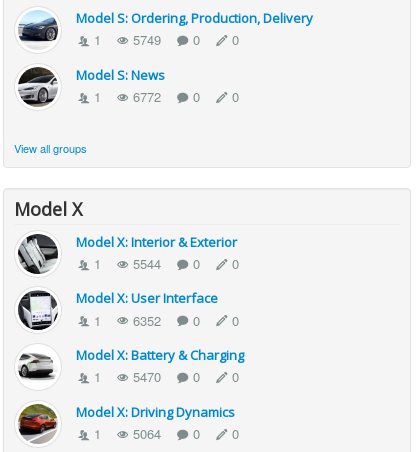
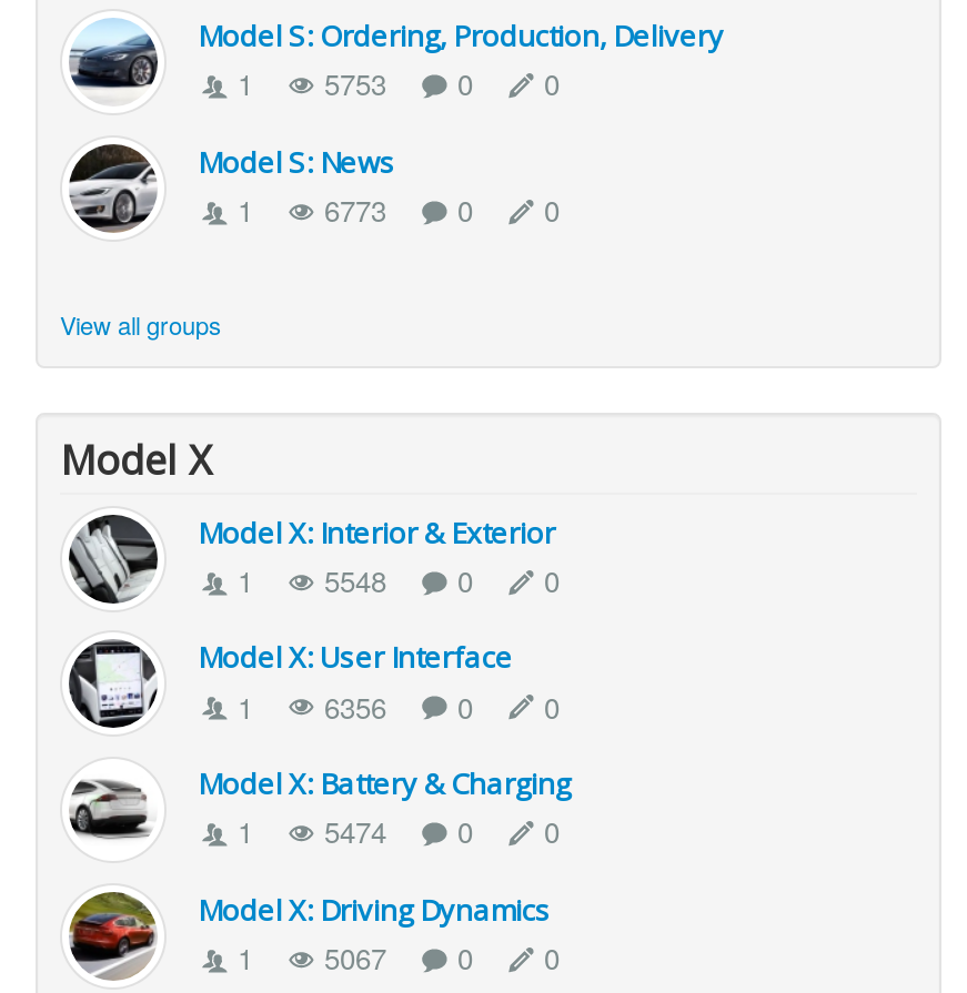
[90,30,239,49] 1 5749 0 0 -> [229,63,560,105] 1 5753 0 0
[90,87,239,106] 1 6772 0 0 -> [229,189,560,231] 1 6773 0 0
[90,254,239,273] 1 5544 0 0 -> [229,559,560,602] 1 5548 0 0
[90,311,239,330] 1 6352 0 0 -> [229,685,560,727] 1 6356 0 0
[90,367,239,386] 1 5470 0 0 -> [229,811,560,853] 1 5474 0 0
[90,424,239,443] 1 5064 0 0 -> [229,936,560,979] 1 5067 0 0

